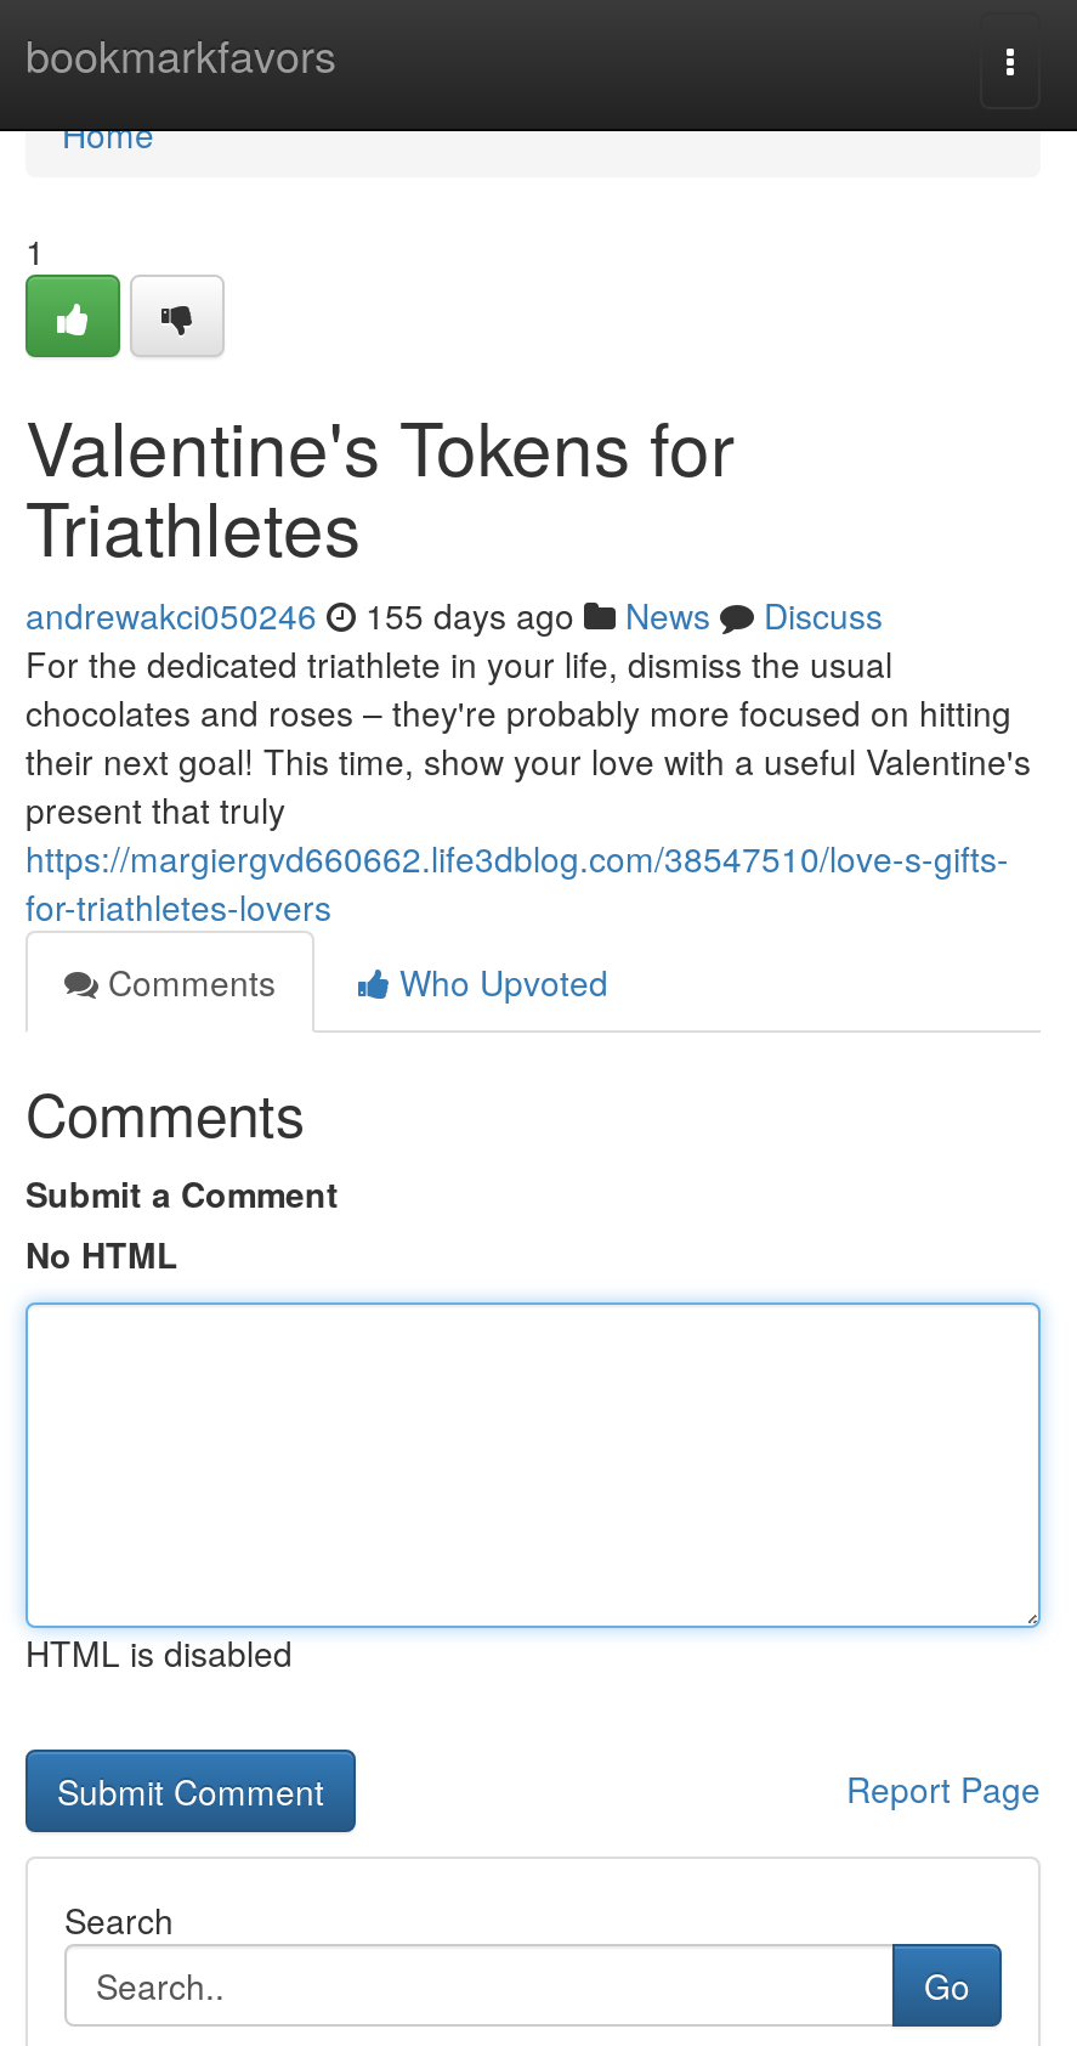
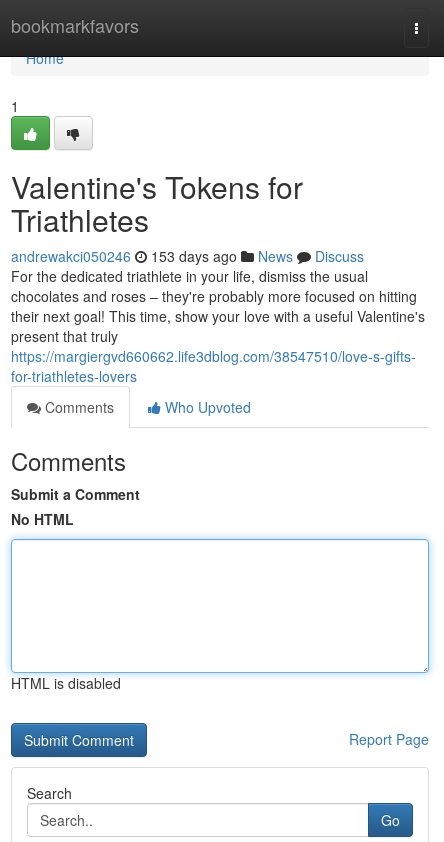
[25,590,883,639] andrewakci050246 155 days ago News Discuss -> [11,246,364,266] andrewakci050246 153 days ago News Discuss

